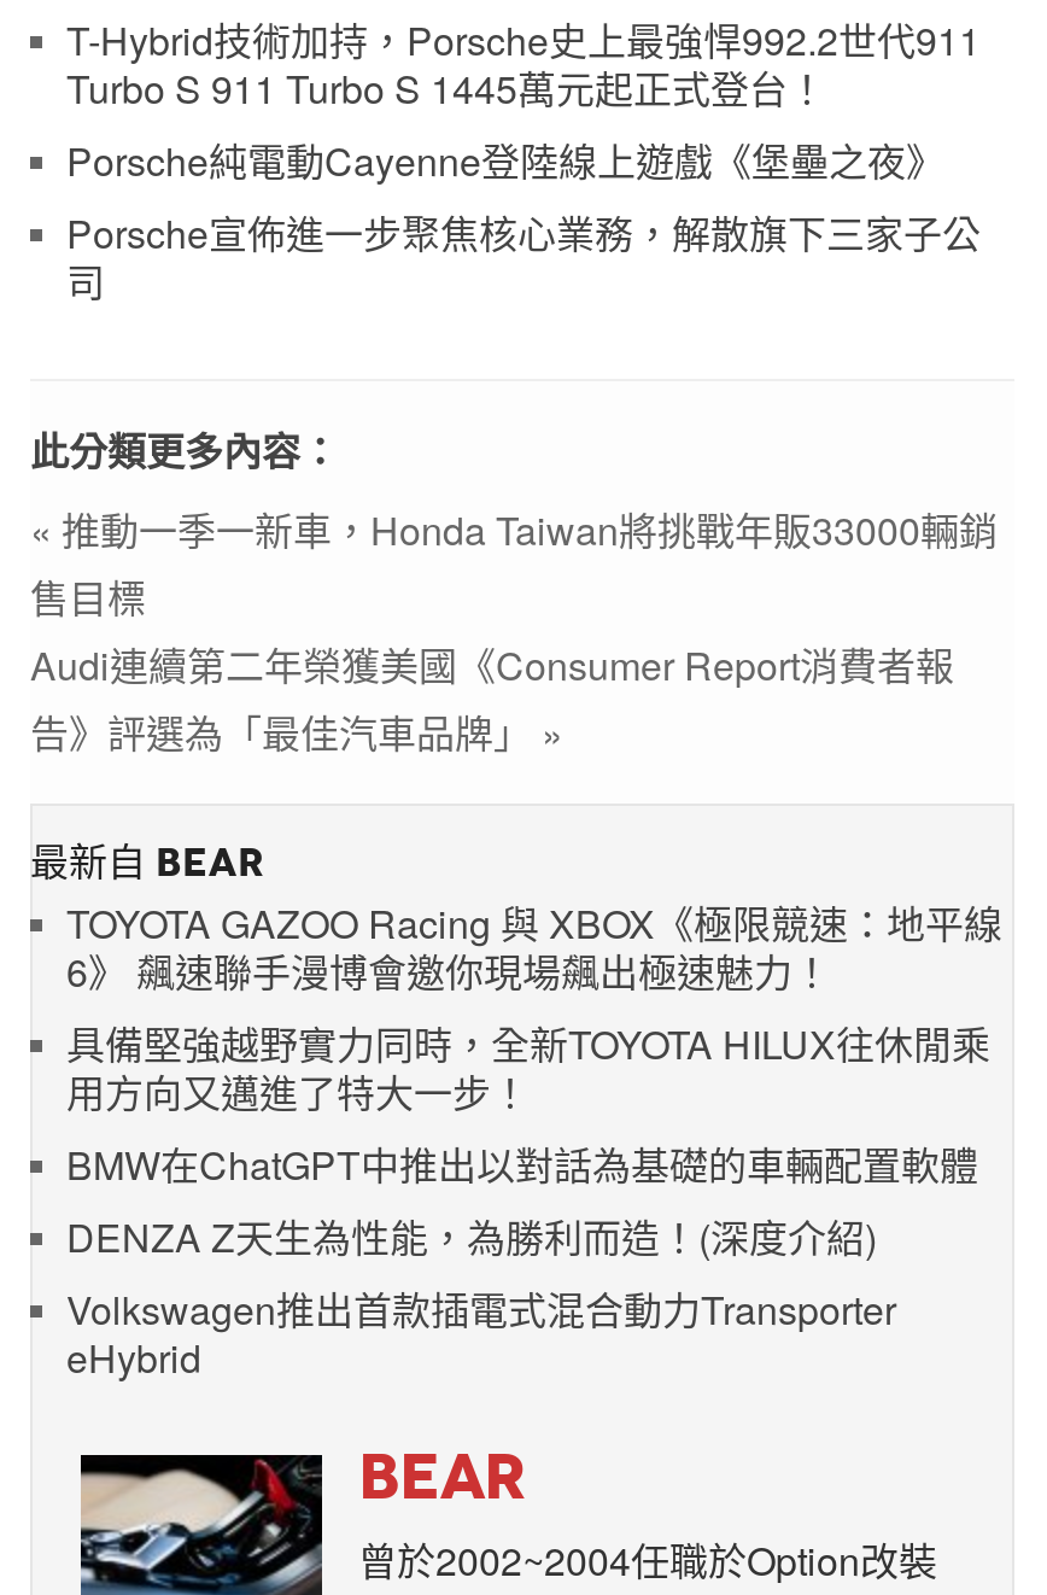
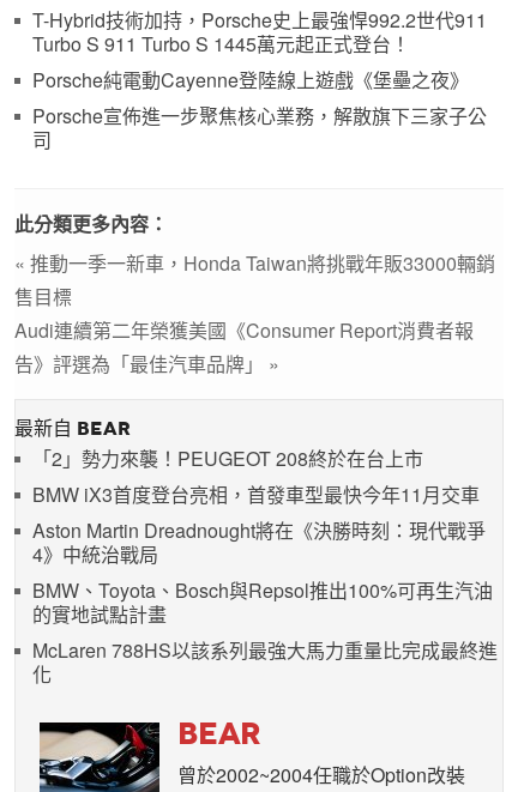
[66,895,1002,1385] TOYOTA GAZOO Racing 與 XBOX《極限競速：地平線 | 6》 飆速聯手漫博會邀你現場飆出極速魅力！ | 具備堅強越野實力同時，全新TOYOTA HILUX往休閒乘 | 用方向又邁進了特大一步！ | BMW在ChatGPT中推出以對話為基礎的車輛配置軟體 | DENZA Z天生為性能，為勝利而造！(深度介紹) | Volkswagen推出首款插電式混合動力Transporter | eHybrid -> [32,444,498,688] 「2」勢力來襲！PEUGEOT 208終於在台上市 | BMW iX3首度登台亮相，首發車型最快今年11月交車 | Aston Martin Dreadnought將在《決勝時刻：現代戰爭 | 4》中統治戰局 | BMW、Toyota、Bosch與Repsol推出100%可再生汽油 | 的實地試點計畫 | McLaren 788HS以該系列最強大馬力重量比完成最終進 | 化

